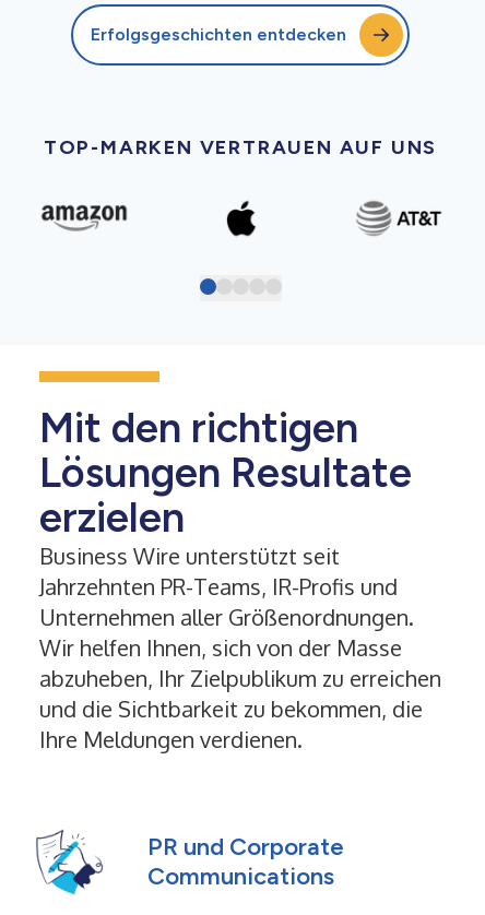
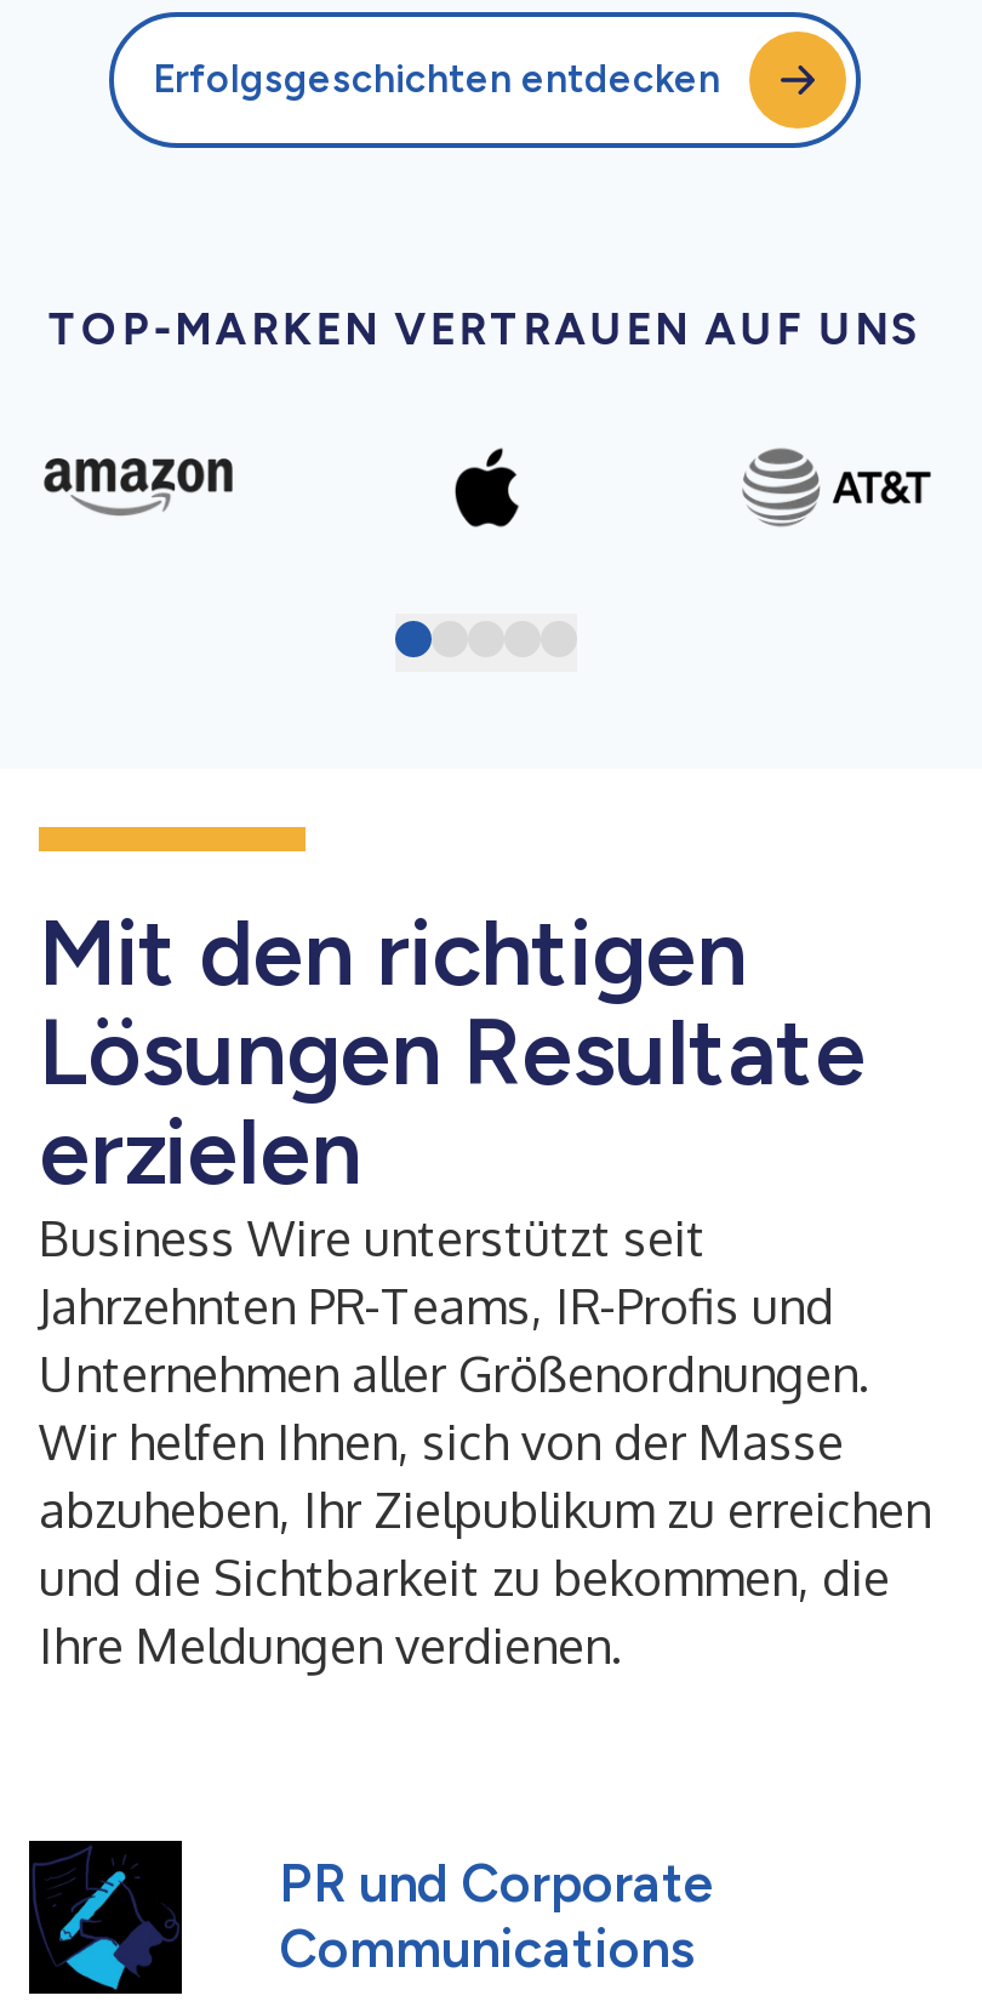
[35,828,104,896] [image] -> [27,1838,184,1996] [image]

